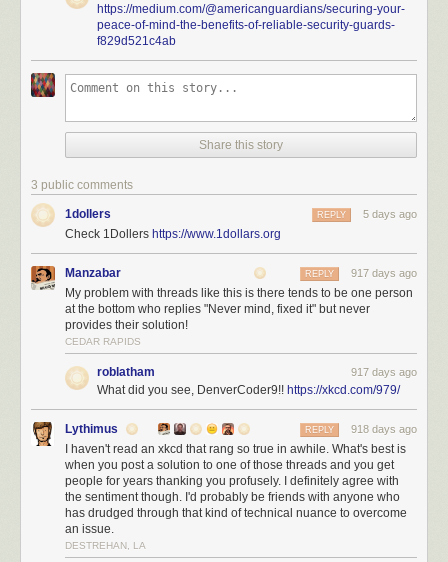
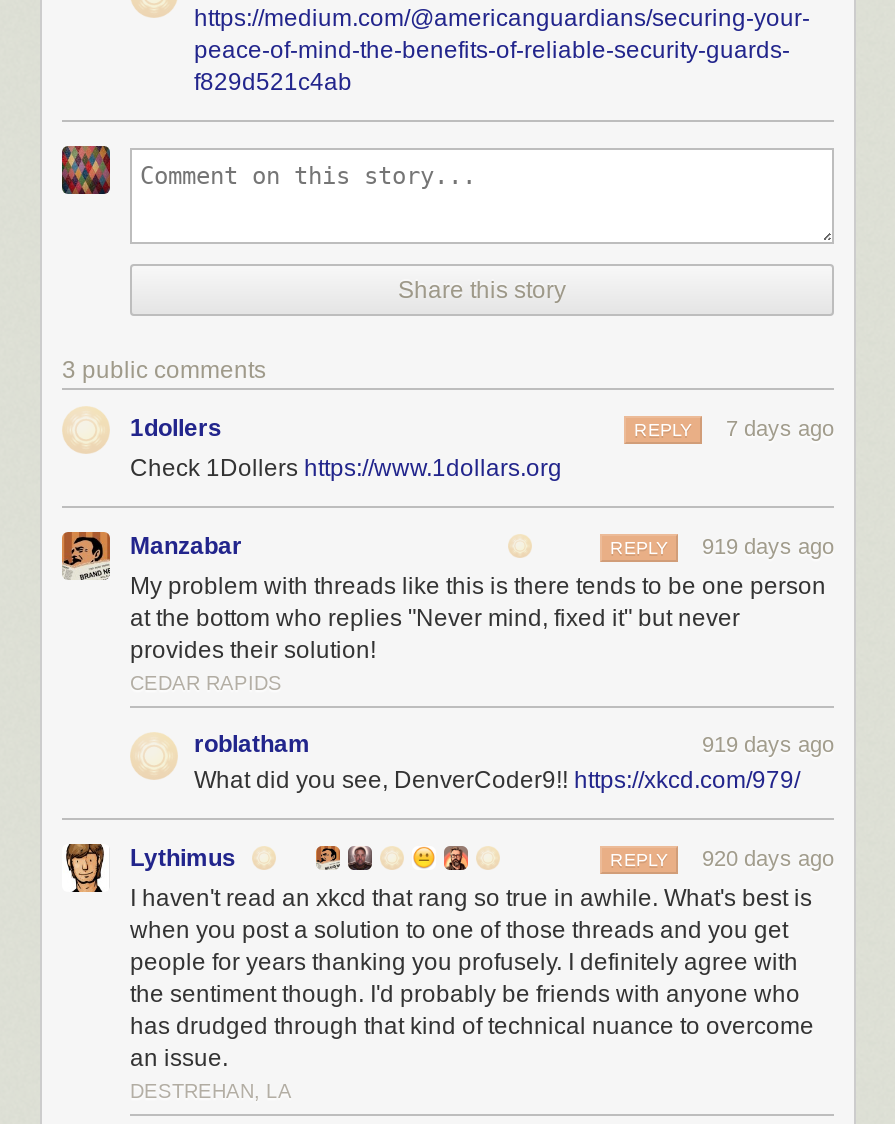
[317,208,417,220] REPLY 5 days ago -> [634,416,834,440] REPLY 7 days ago
[305,267,417,279] REPLY 917 days ago -> [610,534,834,558] REPLY 919 days ago
[351,366,417,378] 917 days ago -> [702,732,834,756] 919 days ago
[305,423,417,435] REPLY 918 days ago -> [610,846,834,870] REPLY 920 days ago

